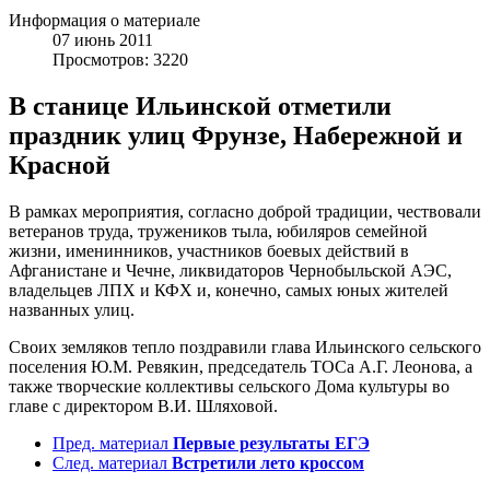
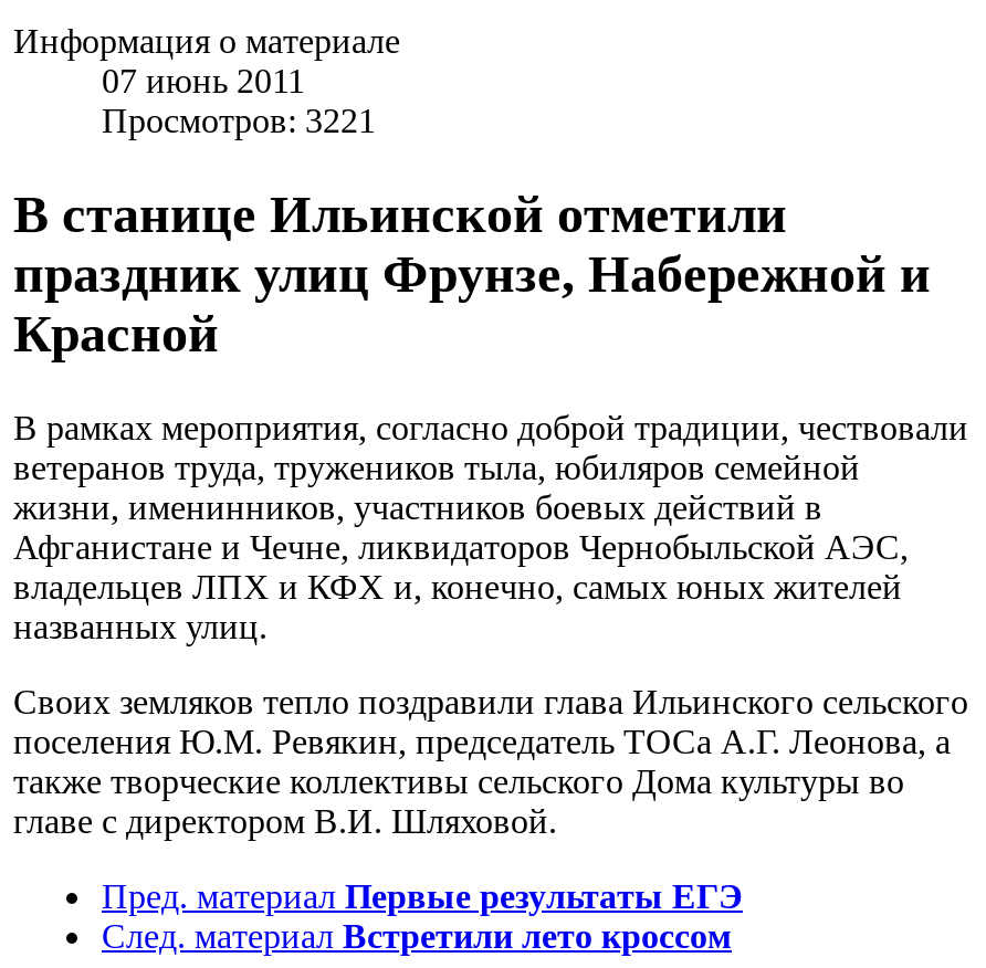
[52,51,188,69] Просмотров: 3220 -> [102,103,376,140] Просмотров: 3221

